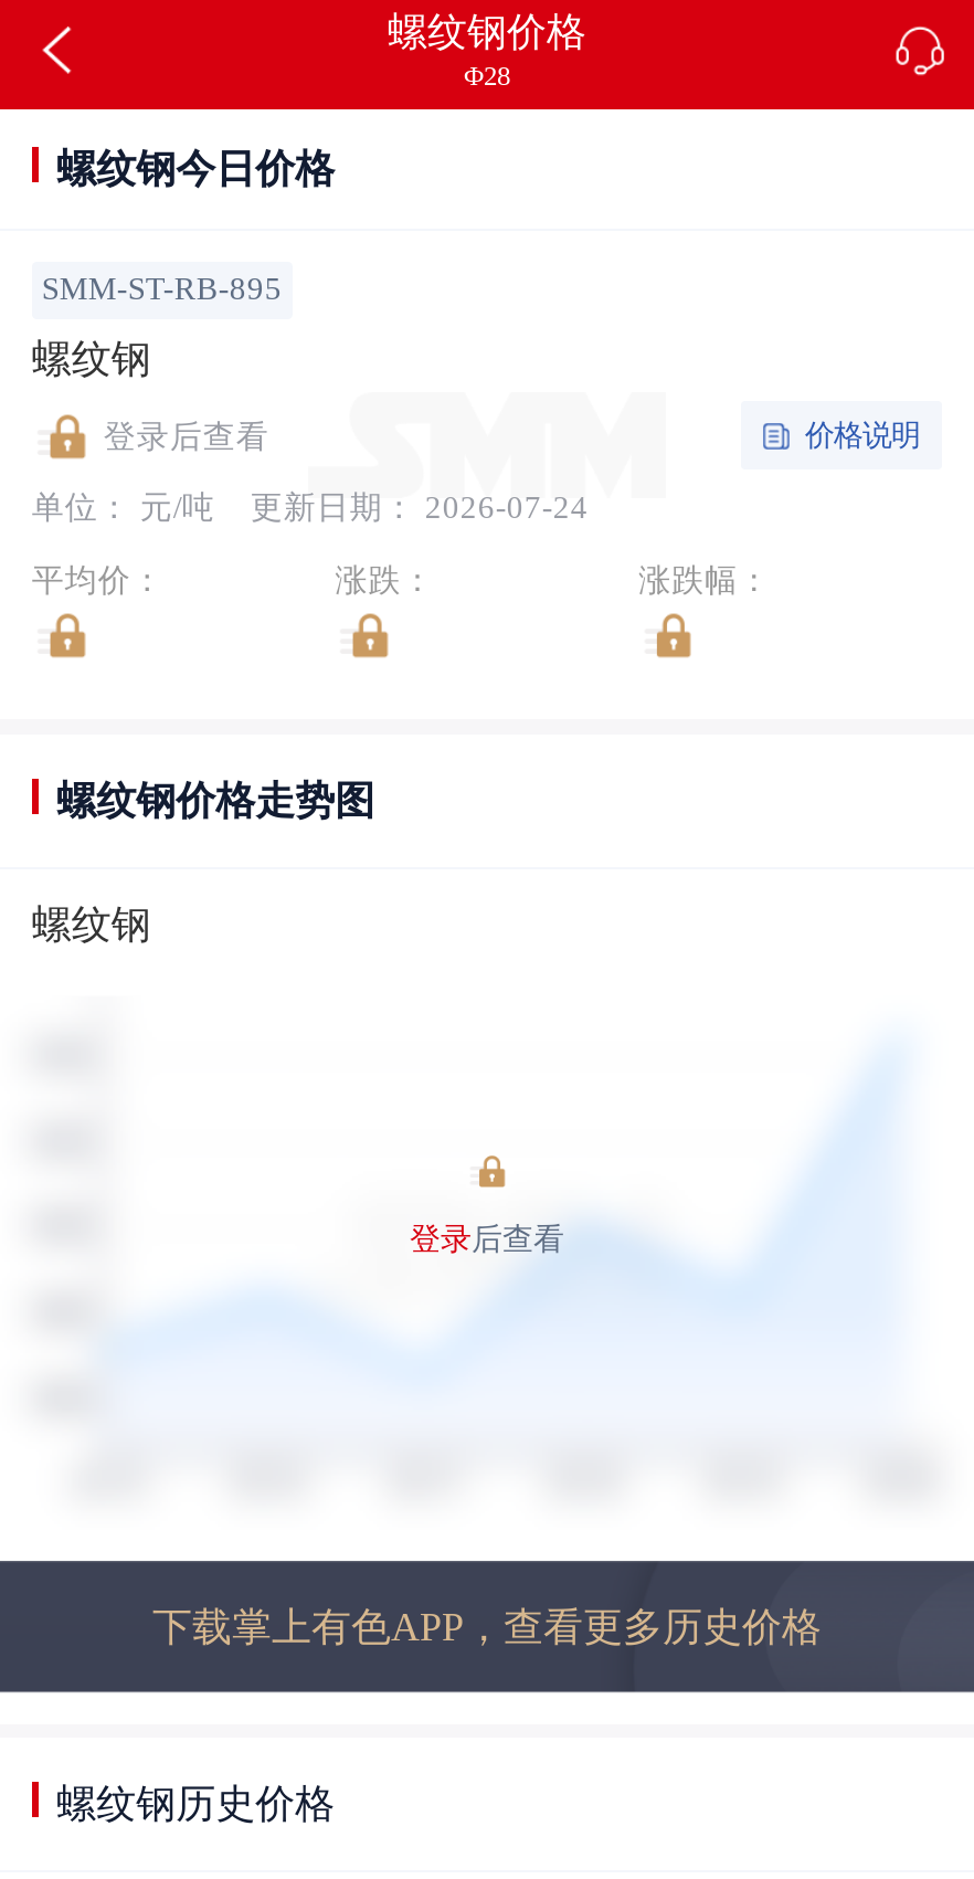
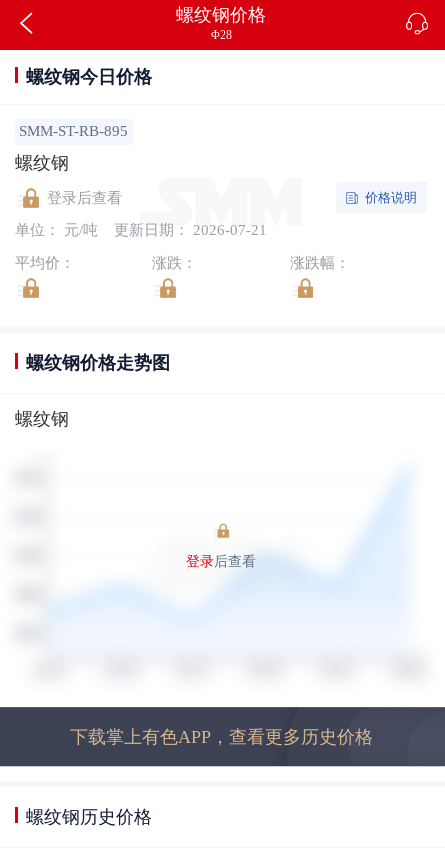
[250,488,588,524] 更新日期： 2026-07-24 -> [114,221,267,237] 更新日期： 2026-07-21

